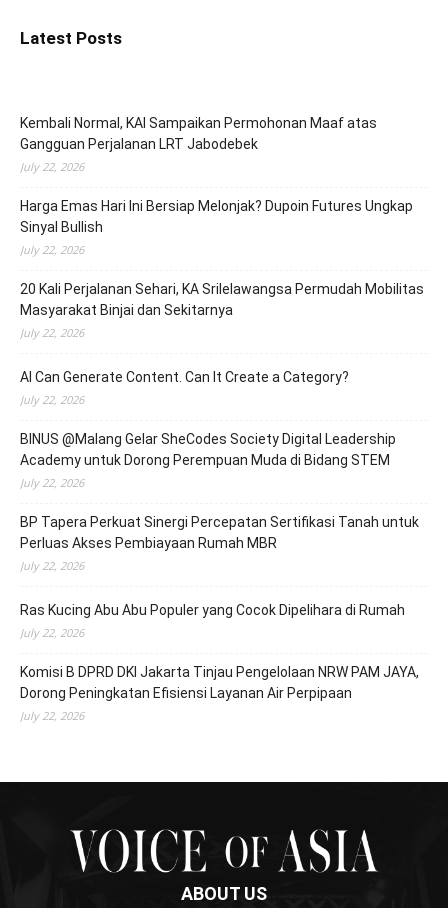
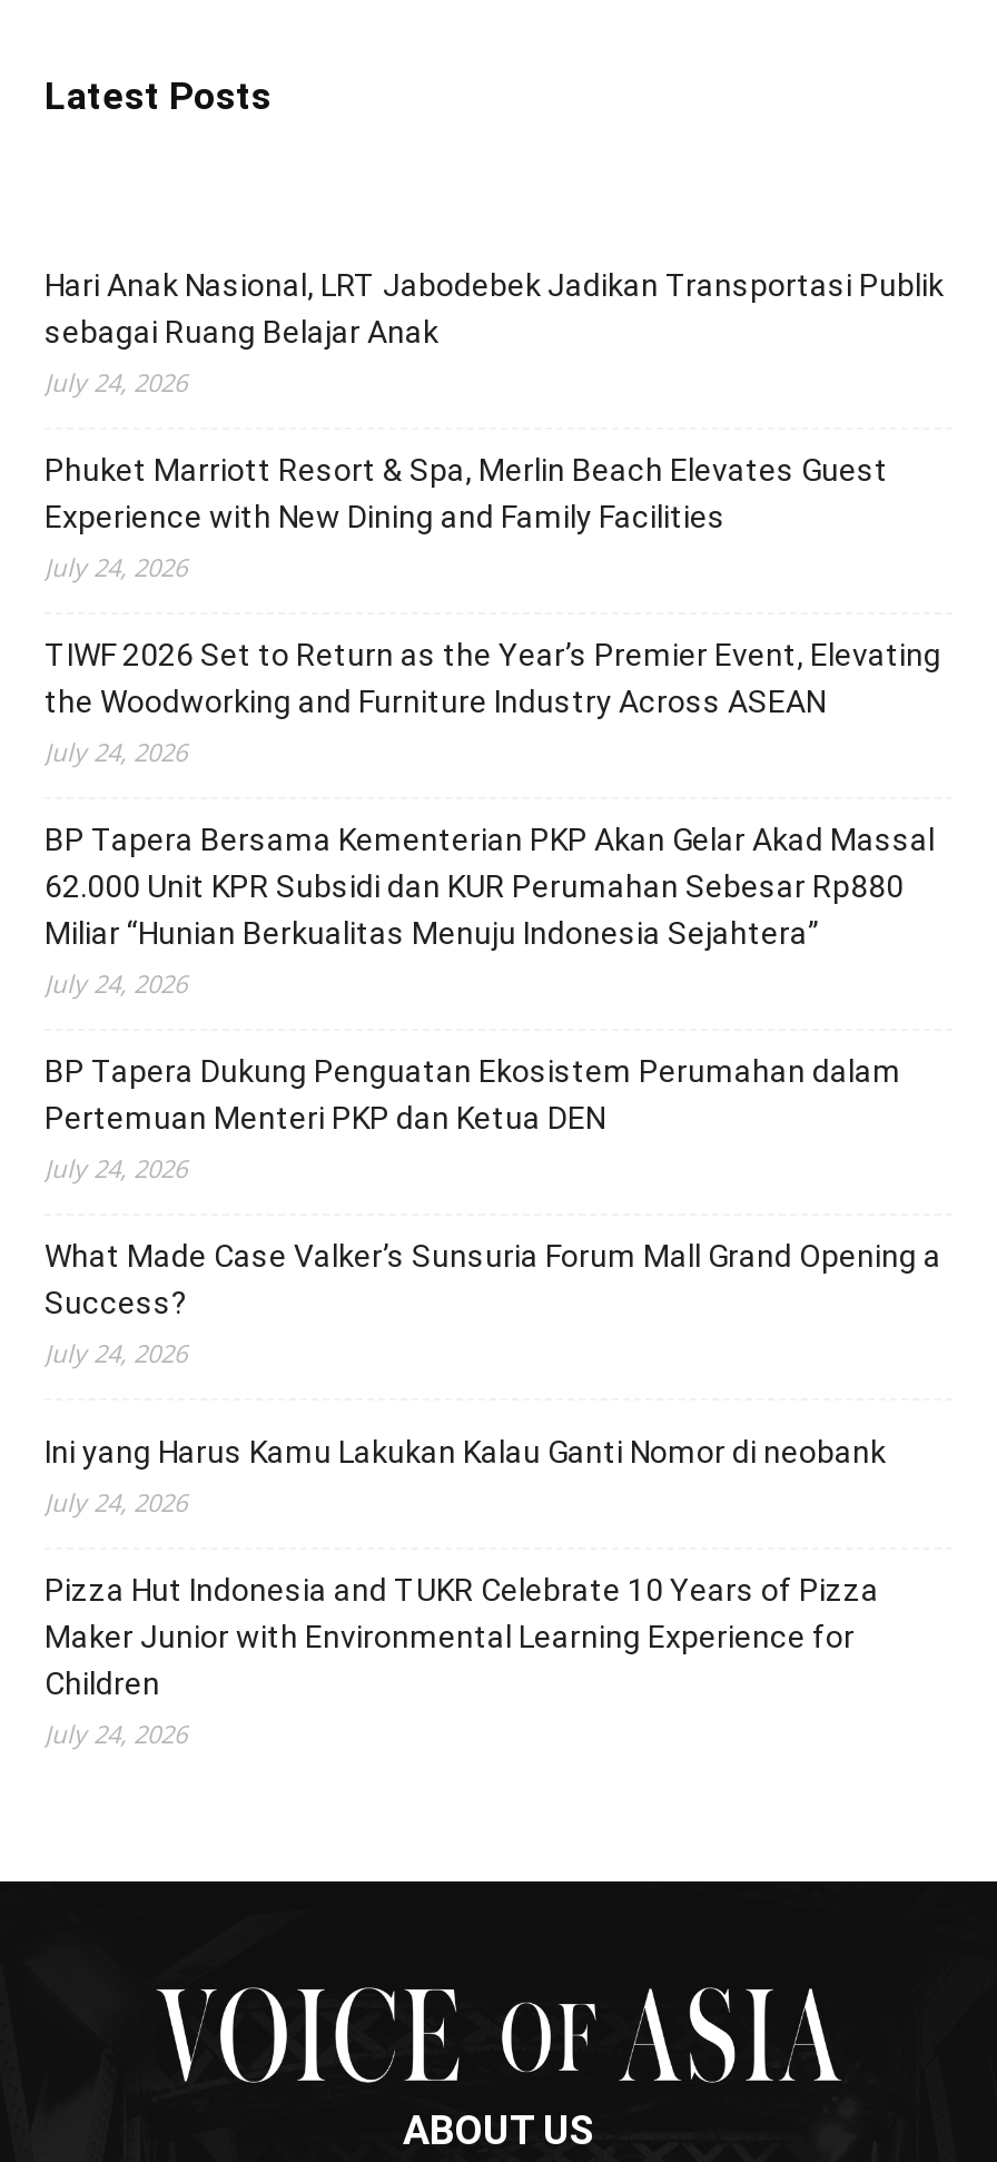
[20,115,377,174] Kembali Normal, KAI Sampaikan Permohonan Maaf atas | Gangguan Perjalanan LRT Jabodebek | July 22, 2026 -> [45,267,944,398] Hari Anak Nasional, LRT Jabodebek Jadikan Transportasi Publik | sebagai Ruang Belajar Anak | July 24, 2026
[20,198,413,257] Harga Emas Hari Ini Bersiap Melonjak? Dupoin Futures Ungkap | Sinyal Bullish | July 22, 2026 -> [45,452,888,583] Phuket Marriott Resort & Spa, Merlin Beach Elevates Guest | Experience with New Dining and Family Facilities | July 24, 2026
[20,281,424,340] 20 Kali Perjalanan Sehari, KA Srilelawangsa Permudah Mobilitas | Masyarakat Binjai dan Sekitarnya | July 22, 2026 -> [45,637,941,768] TIWF 2026 Set to Return as the Year’s Premier Event, Elevating | the Woodworking and Furniture Industry Across ASEAN | July 24, 2026
[20,369,349,407] AI Can Generate Content. Can It Create a Category? | July 22, 2026 -> [45,821,935,1000] BP Tapera Bersama Kementerian PKP Akan Gelar Akad Massal | 62.000 Unit KPR Subsidi dan KUR Perumahan Sebesar Rp880 | Miliar “Hunian Berkualitas Menuju Indonesia Sejahtera” | July 24, 2026
[20,431,396,490] BINUS @Malang Gelar SheCodes Society Digital Leadership | Academy untuk Dorong Perempuan Muda di Bidang STEM | July 22, 2026 -> [45,1053,901,1184] BP Tapera Dukung Penguatan Ekosistem Perumahan dalam | Pertemuan Menteri PKP dan Ketua DEN | July 24, 2026
[20,514,419,573] BP Tapera Perkuat Sinergi Percepatan Sertifikasi Tanah untuk | Perluas Akses Pembiayaan Rumah MBR | July 22, 2026 -> [45,1238,941,1369] What Made Case Valker’s Sunsuria Forum Mall Grand Opening a | Success? | July 24, 2026
[20,602,405,640] Ras Kucing Abu Abu Populer yang Cocok Dipelihara di Rumah | July 22, 2026 -> [45,1434,886,1518] Ini yang Harus Kamu Lakukan Kalau Ganti Nomor di neobank | July 24, 2026
[20,664,419,723] Komisi B DPRD DKI Jakarta Tinjau Pengelolaan NRW PAM JAYA, | Dorong Peningkatan Efisiensi Layanan Air Perpipaan | July 22, 2026 -> [45,1572,879,1750] Pizza Hut Indonesia and TUKR Celebrate 10 Years of Pizza | Maker Junior with Environmental Learning Experience for | Children | July 24, 2026

